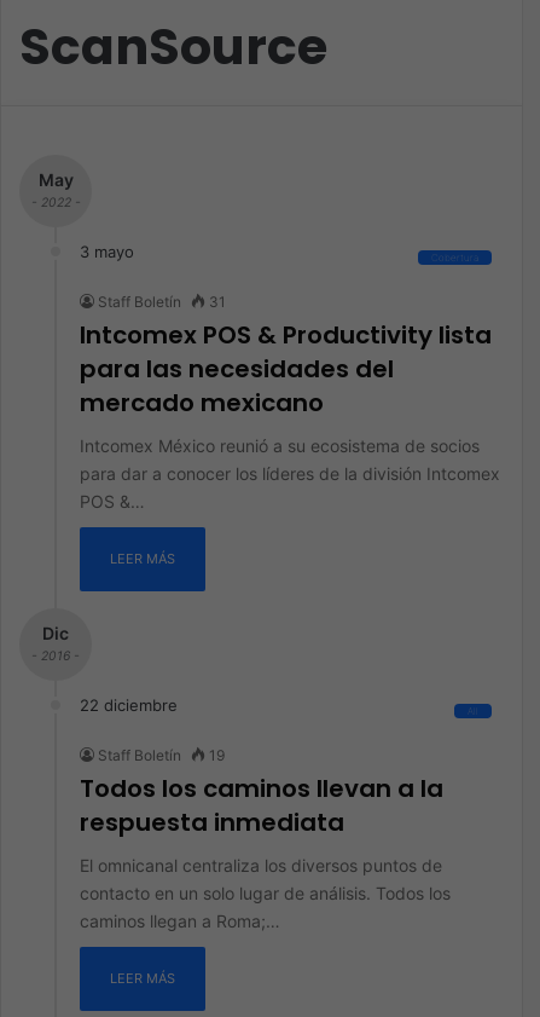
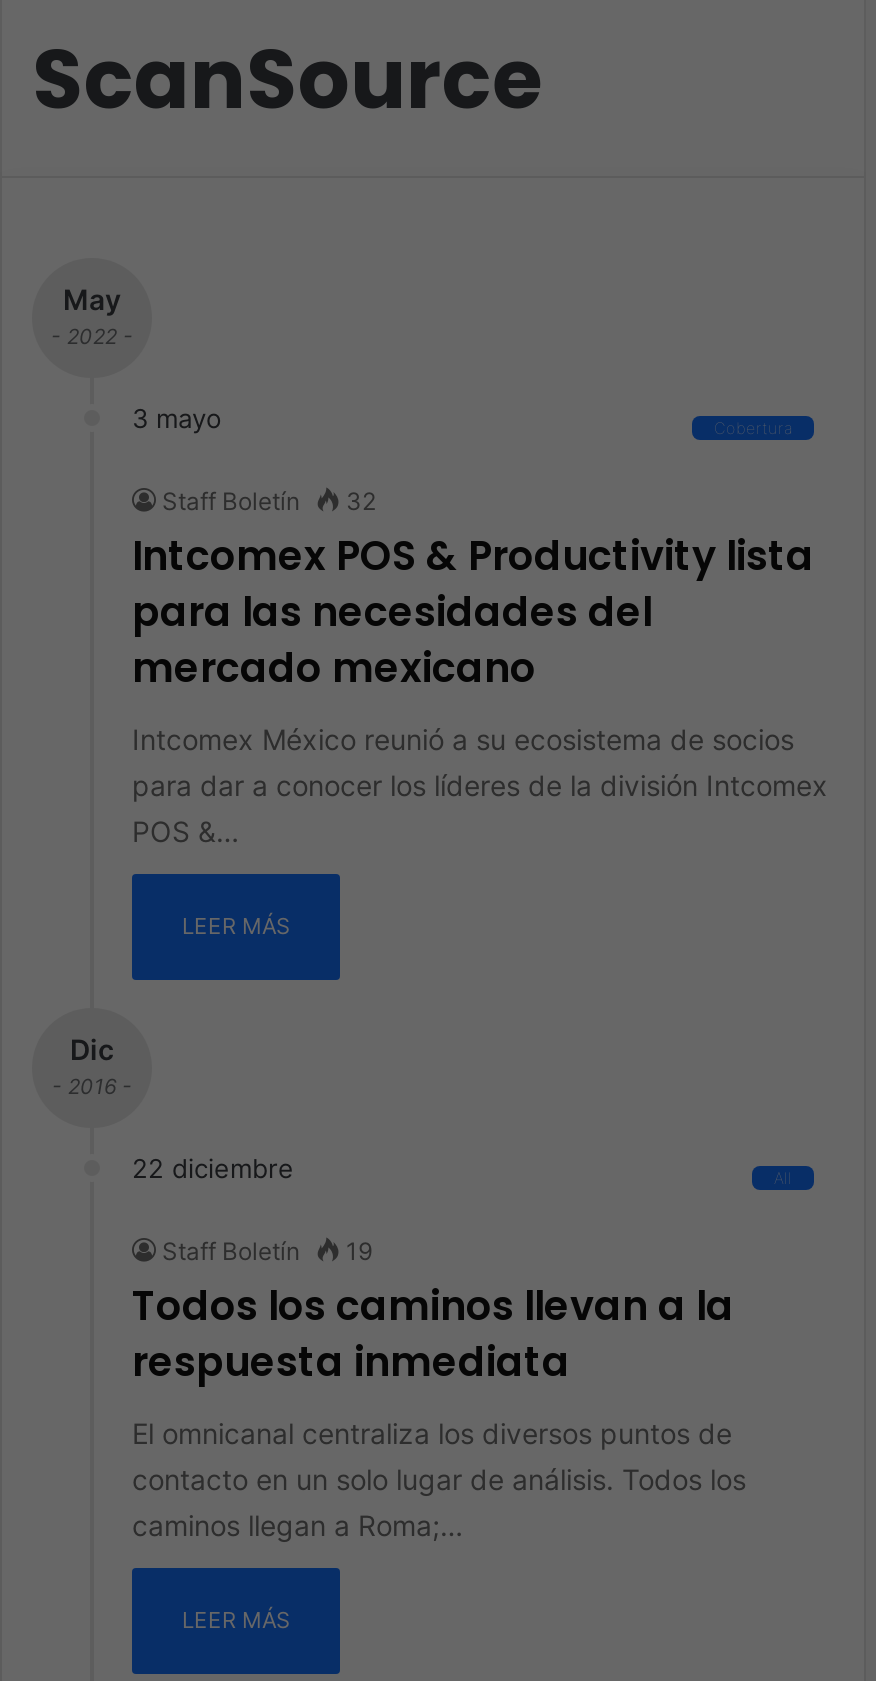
[98,293,226,311] Staff Boletín 31 -> [162,486,376,516] Staff Boletín 32

